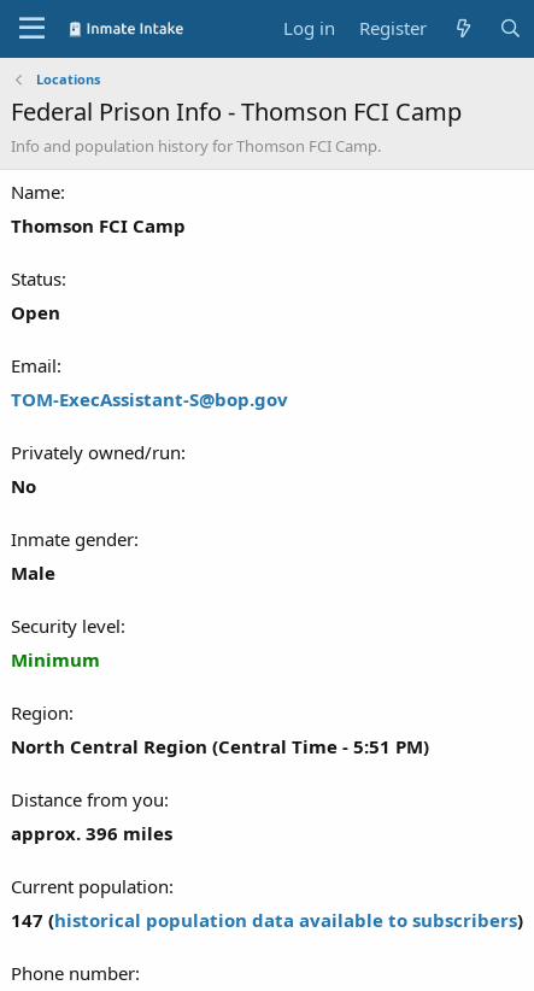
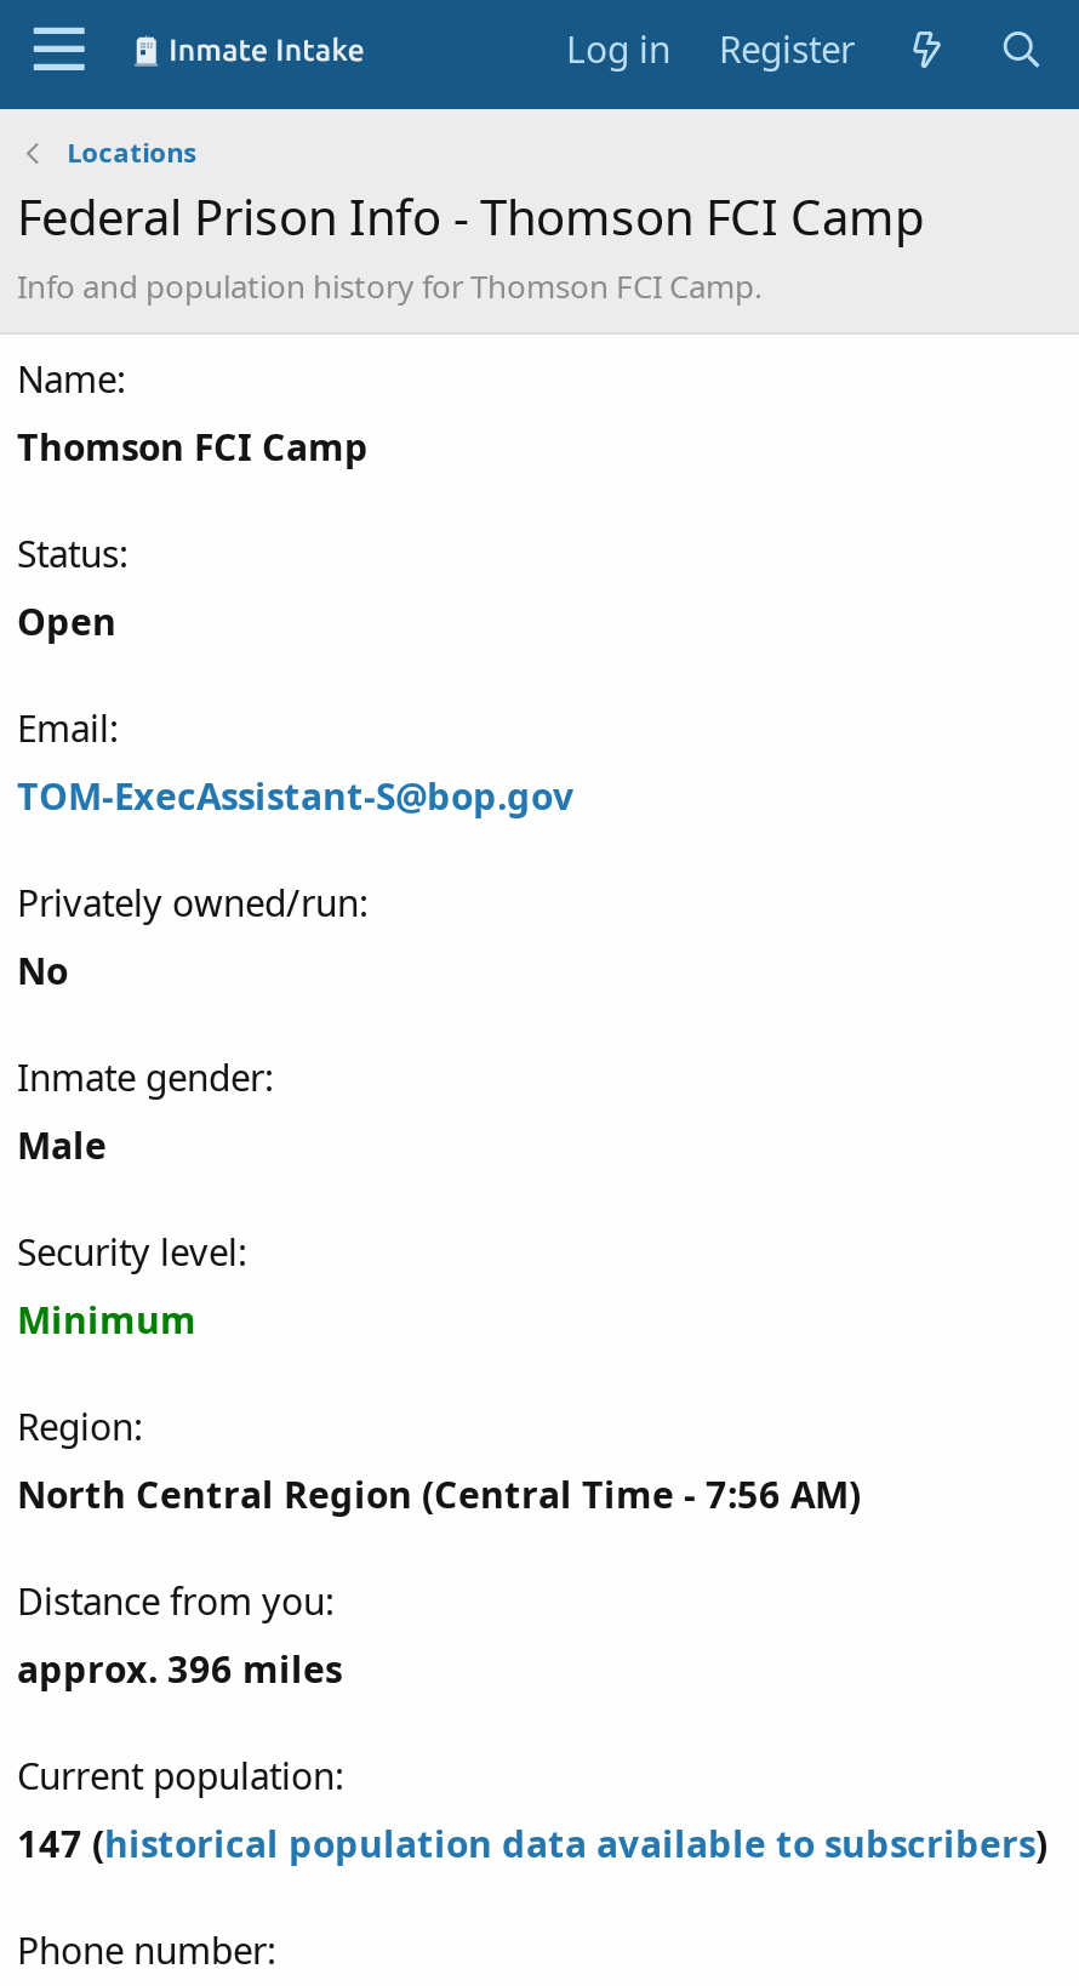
[11,734,429,758] North Central Region (Central Time - 5:51 PM) -> [17,1469,861,1518] North Central Region (Central Time - 7:56 AM)

